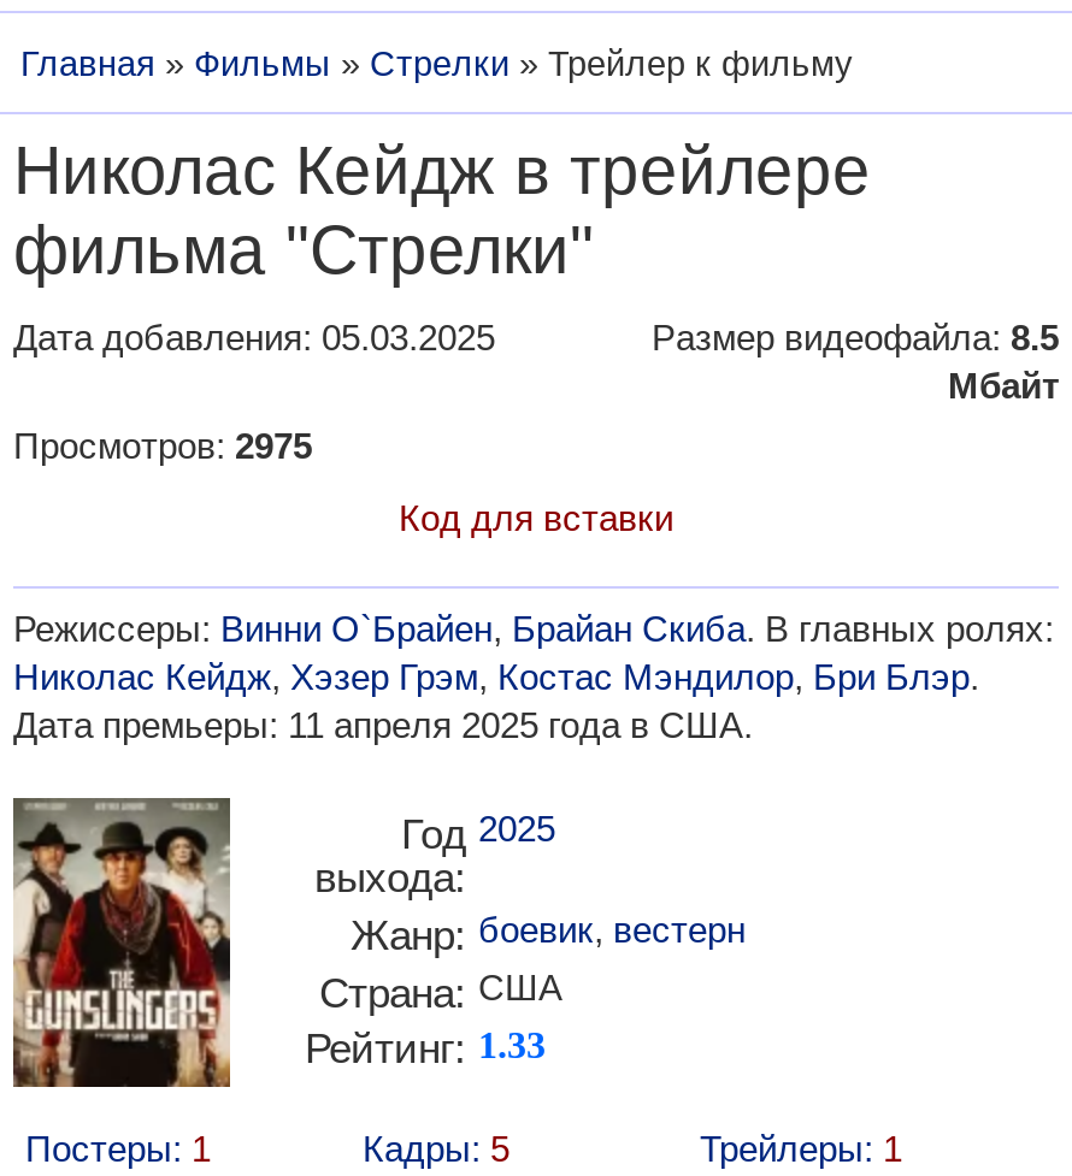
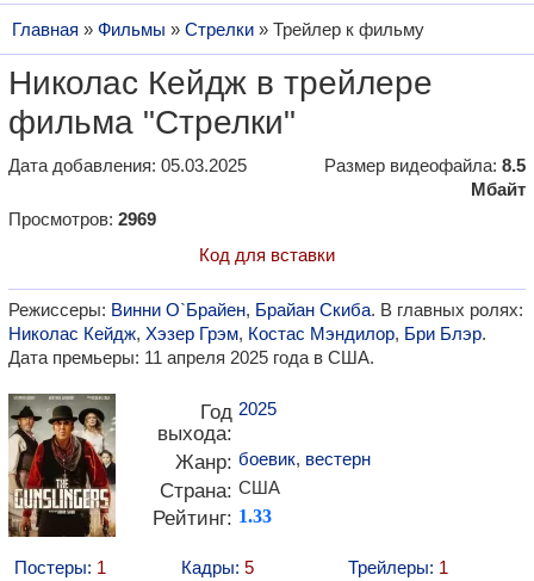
[13,425,312,466] Просмотров: 2975 -> [8,209,156,229] Просмотров: 2969

